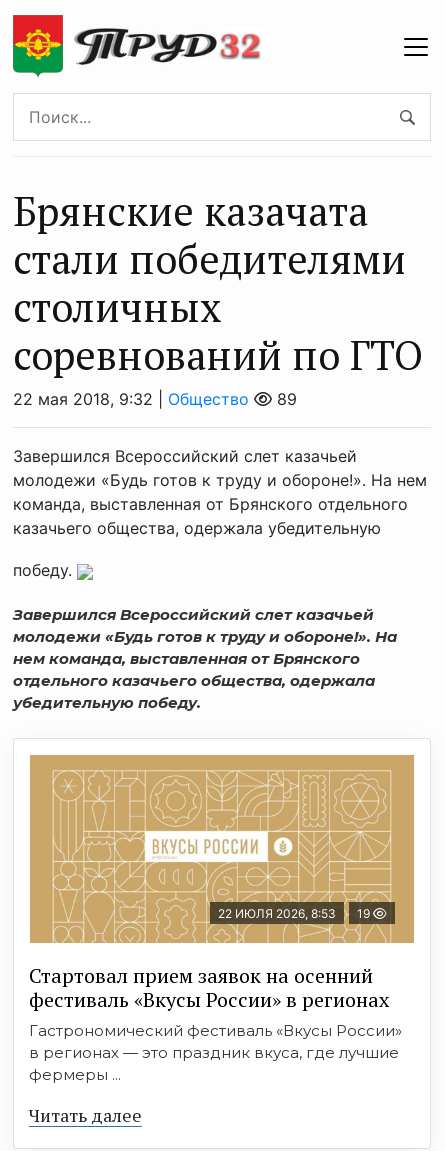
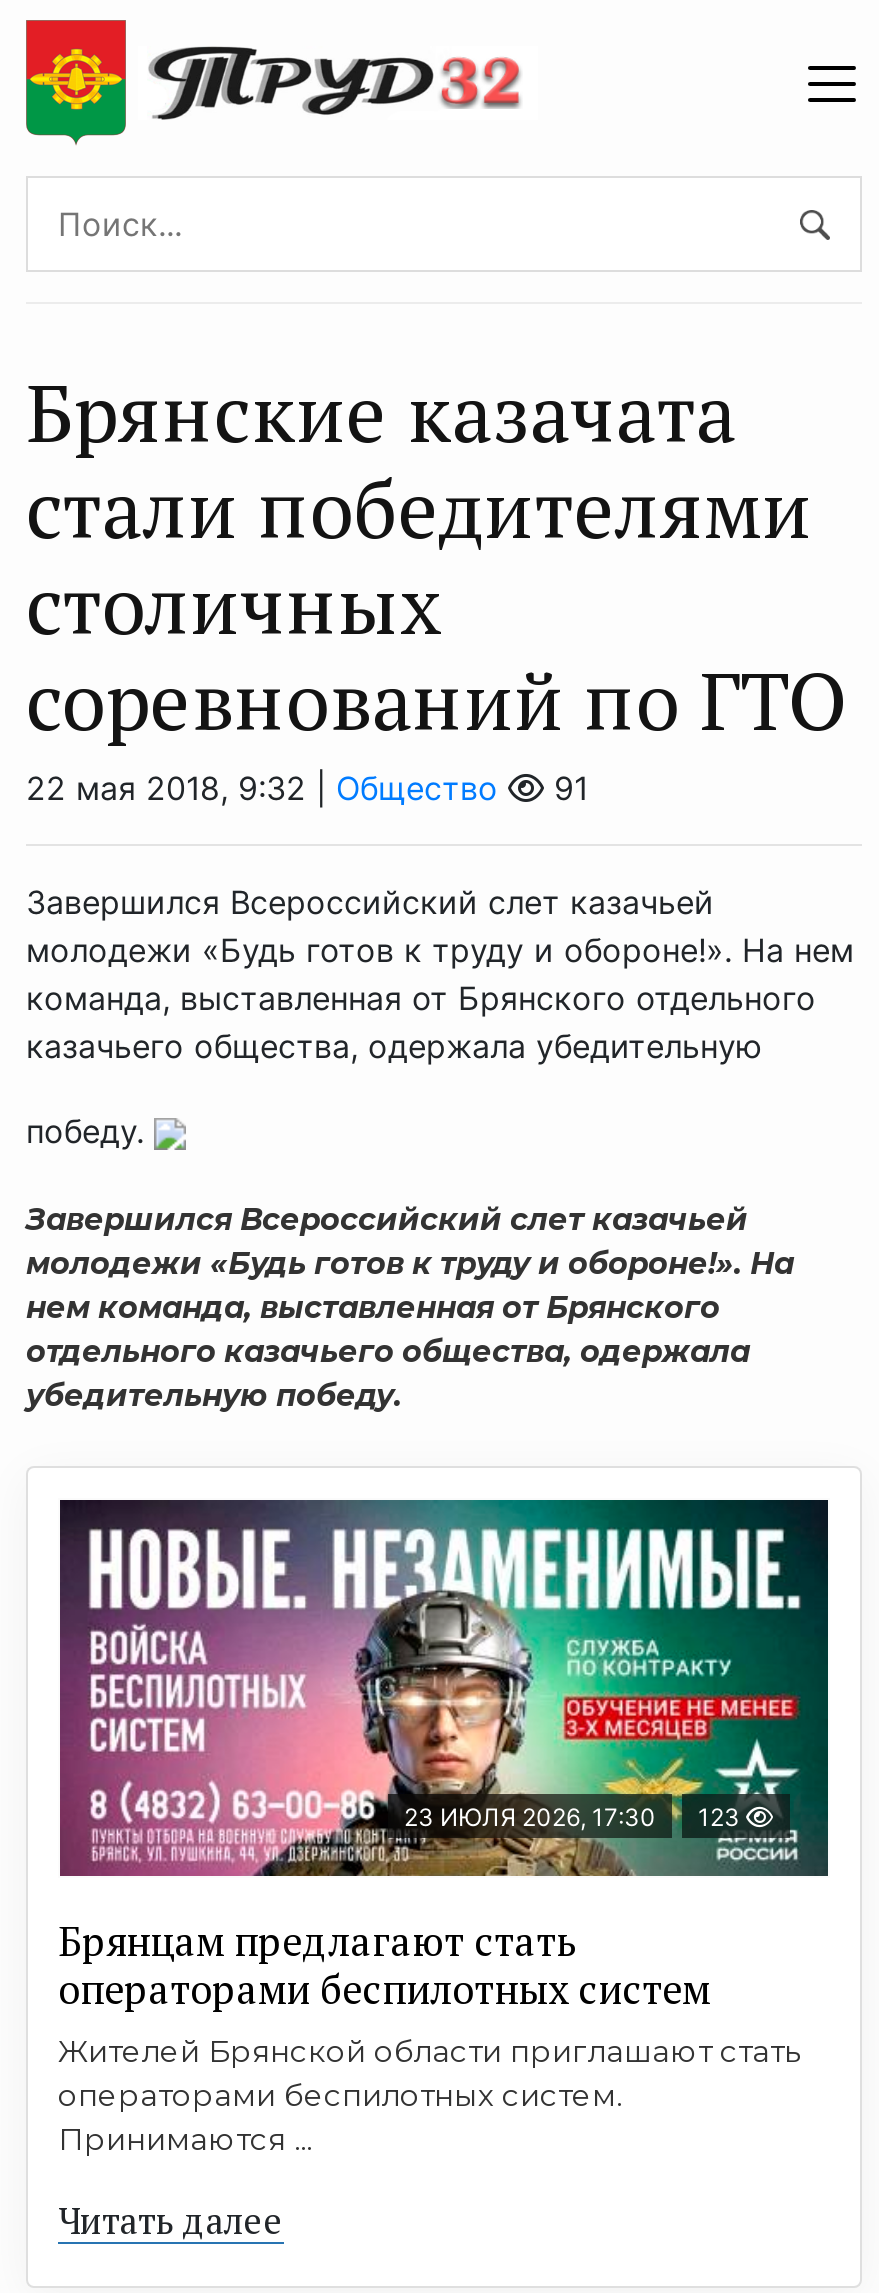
[272,389,297,409] 89 -> [544,768,588,808] 91
[29,754,415,944] [image] | 22 ИЮЛЯ 2026, 8:53 | 19 -> [58,1498,830,1878] [image] | 23 ИЮЛЯ 2026, 17:30 | 123
[29,962,402,1084] Стартовал прием заявок на осенний | фестиваль «Вкусы России» в регионах | Гастрономический фестиваль «Вкусы России» | в регионах — это праздник вкуса, где лучшие | фермеры ... -> [58,1914,800,2158] Брянцам предлагают стать | оперaторами бeспилoтных систeм | Жителей Брянской области приглашают стать | операторами беспилотных систем. | Принимаются ...

